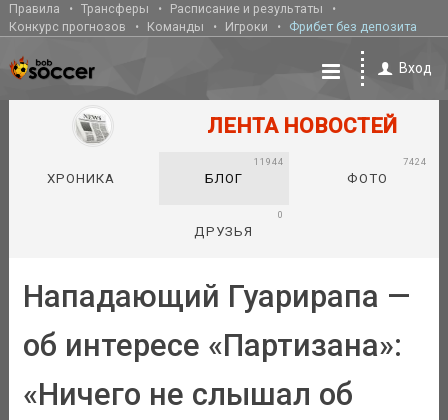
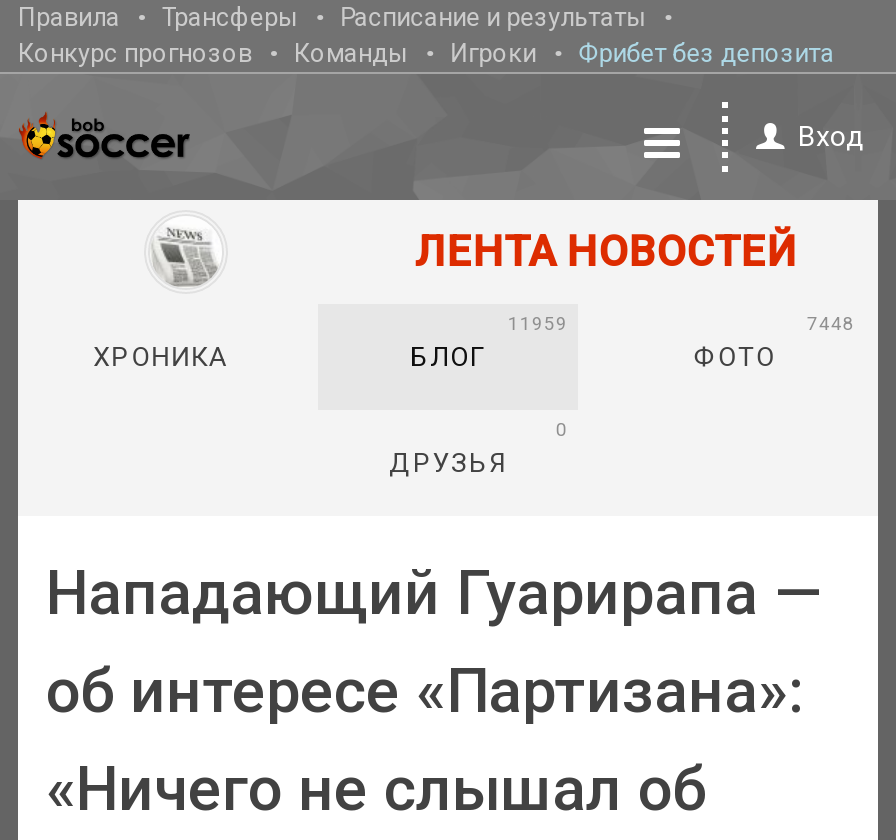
[254,156,284,167] 11944 -> [508,311,568,333] 11959
[403,156,427,167] 7424 -> [806,311,854,333] 7448

